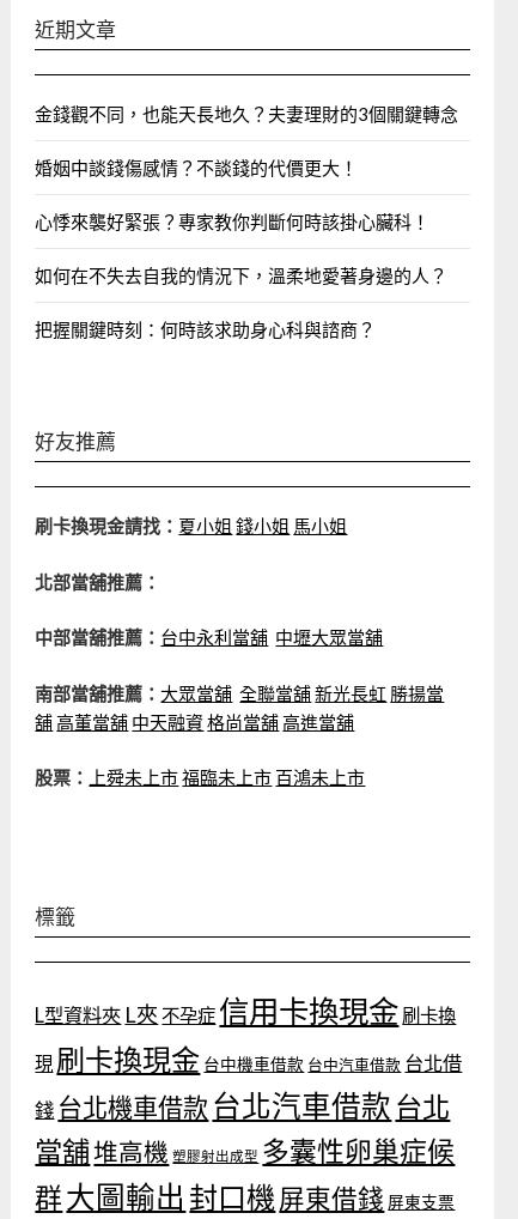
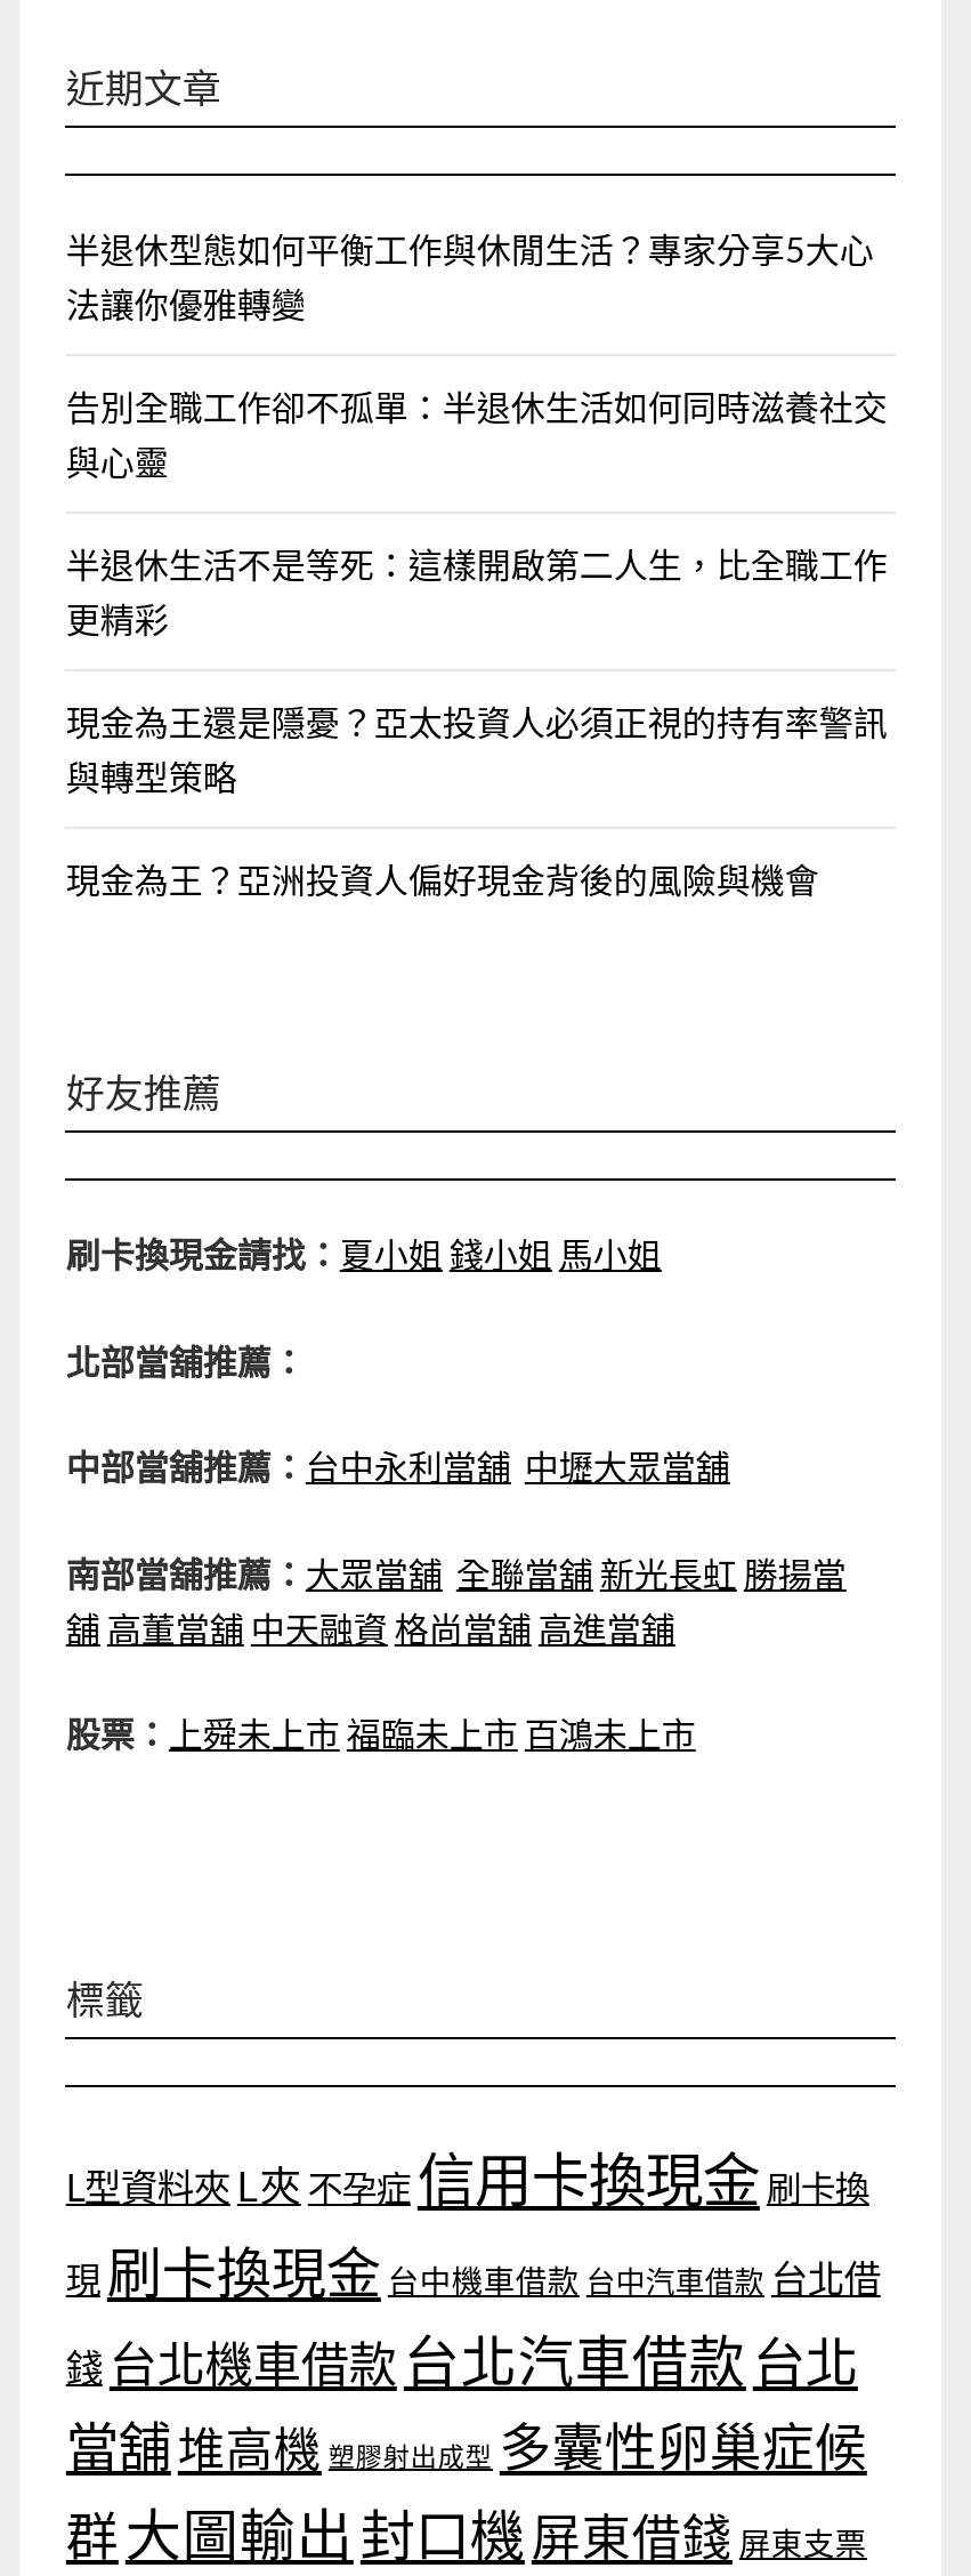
[35,103,459,125] 金錢觀不同，也能天長地久？夫妻理財的3個關鍵轉念 -> [66,228,874,324] 半退休型態如何平衡工作與休閒生活？專家分享5大心 | 法讓你優雅轉變
[35,157,358,178] 婚姻中談錢傷感情？不談錢的代價更大！ -> [66,386,887,482] 告別全職工作卻不孤單：半退休生活如何同時滋養社交 | 與心靈
[35,211,430,232] 心悸來襲好緊張？專家教你判斷何時該掛心臟科！ -> [66,544,887,639] 半退休生活不是等死：這樣開啟第二人生，比全職工作 | 更精彩
[35,265,448,286] 如何在不失去自我的情況下，溫柔地愛著身邊的人？ -> [66,701,887,797] 現金為王還是隱憂？亞太投資人必須正視的持有率警訊 | 與轉型策略
[35,319,376,340] 把握關鍵時刻：何時該求助身心科與諮商？ -> [66,859,819,900] 現金為王？亞洲投資人偏好現金背後的風險與機會

